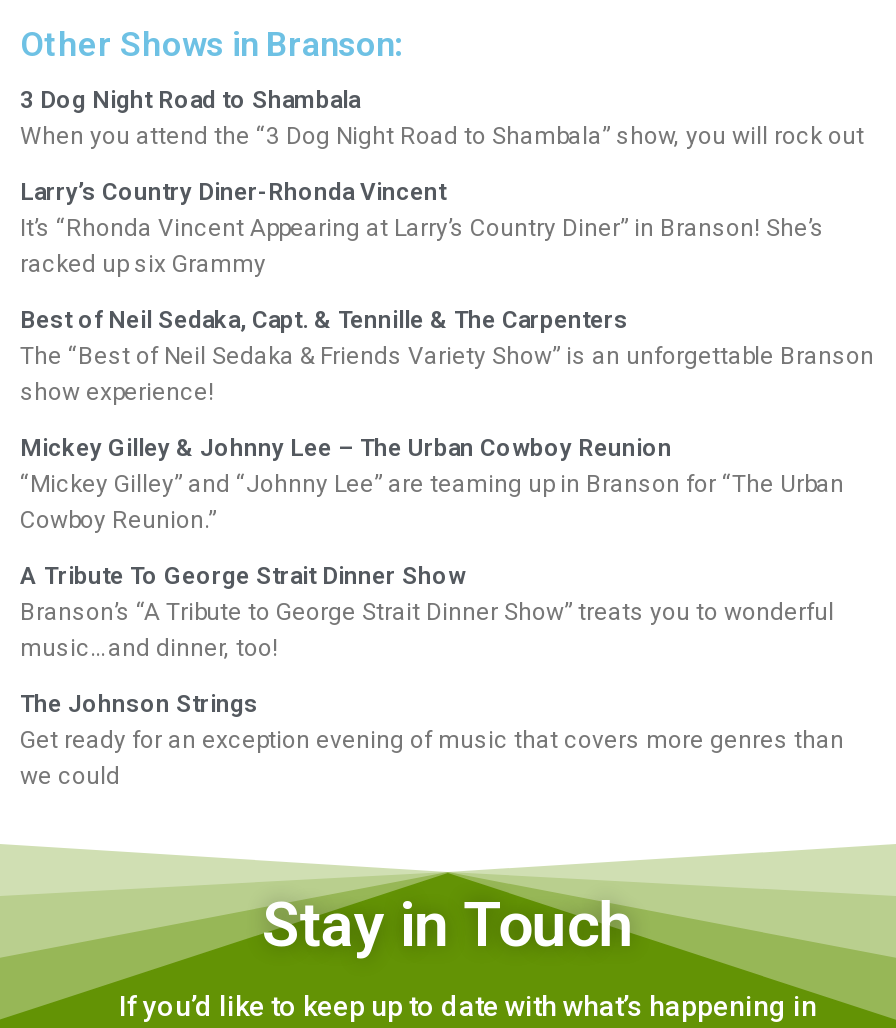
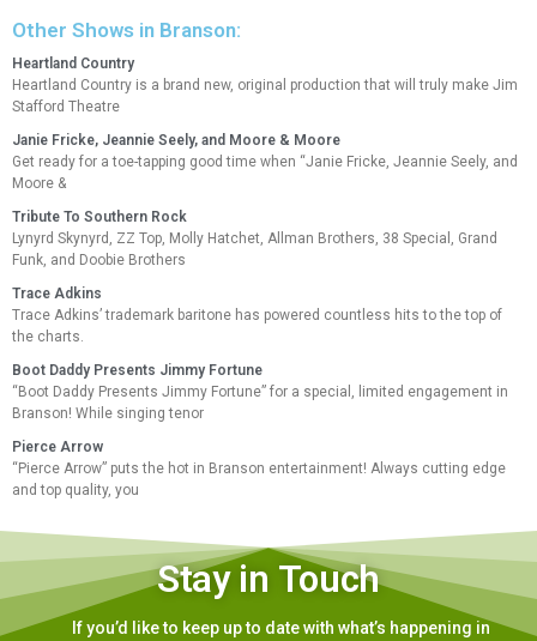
[20,86,864,150] 3 Dog Night Road to Shambala | When you attend the “3 Dog Night Road to Shambala” show, you will rock out -> [12,55,518,115] Heartland Country | Heartland Country is a brand new, original production that will truly make Jim | Stafford Theatre
[20,178,824,278] Larry’s Country Diner-Rhonda Vincent | It’s “Rhonda Vincent Appearing at Larry’s Country Diner” in Branson! She’s | racked up six Grammy -> [12,132,518,192] Janie Fricke, Jeannie Seely, and Moore & Moore | Get ready for a toe-tapping good time when “Janie Fricke, Jeannie Seely, and | Moore &
[20,306,874,406] Best of Neil Sedaka, Capt. & Tennille & The Carpenters | The “Best of Neil Sedaka & Friends Variety Show” is an unforgettable Branson | show experience! -> [12,208,497,268] Tribute To Southern Rock | Lynyrd Skynyrd, ZZ Top, Molly Hatchet, Allman Brothers, 38 Special, Grand | Funk, and Doobie Brothers
[20,434,844,534] Mickey Gilley & Johnny Lee – The Urban Cowboy Reunion | “Mickey Gilley” and “Johnny Lee” are teaming up in Branson for “The Urban | Cowboy Reunion.” -> [12,285,502,345] Trace Adkins | Trace Adkins’ trademark baritone has powered countless hits to the top of | the charts.
[20,562,834,662] A Tribute To George Strait Dinner Show | Branson’s “A Tribute to George Strait Dinner Show” treats you to wonderful | music…and dinner, too! -> [12,362,508,422] Boot Daddy Presents Jimmy Fortune | “Boot Daddy Presents Jimmy Fortune” for a special, limited engagement in | Branson! While singing tenor
[20,690,844,790] The Johnson Strings | Get ready for an exception evening of music that covers more genres than | we could -> [12,439,506,498] Pierce Arrow | “Pierce Arrow” puts the hot in Branson entertainment! Always cutting edge | and top quality, you

